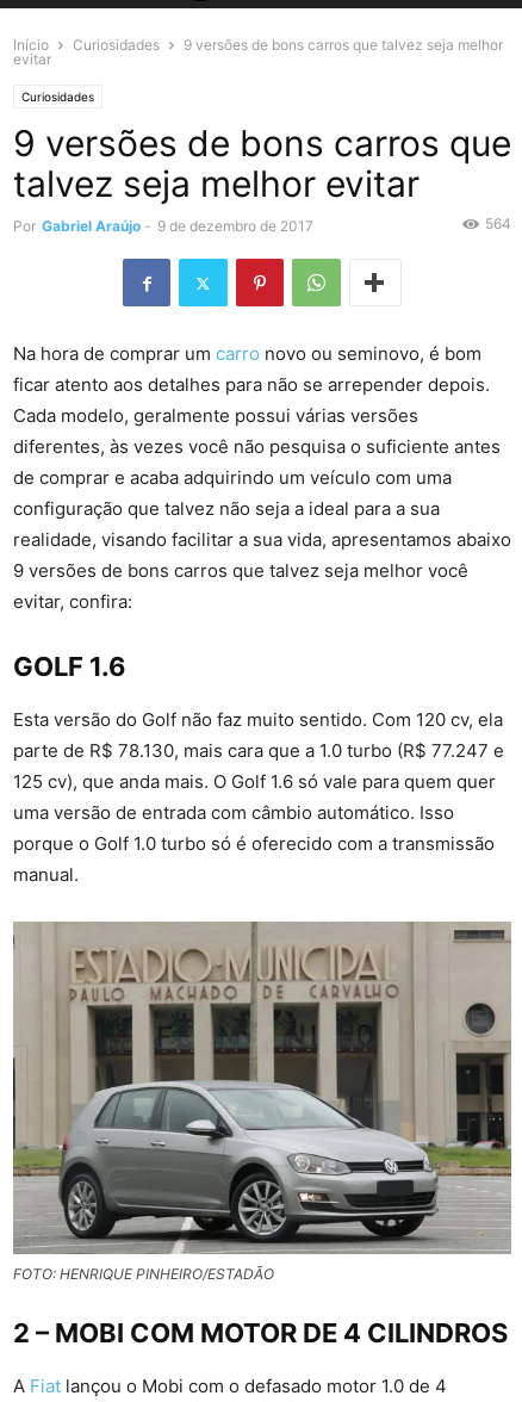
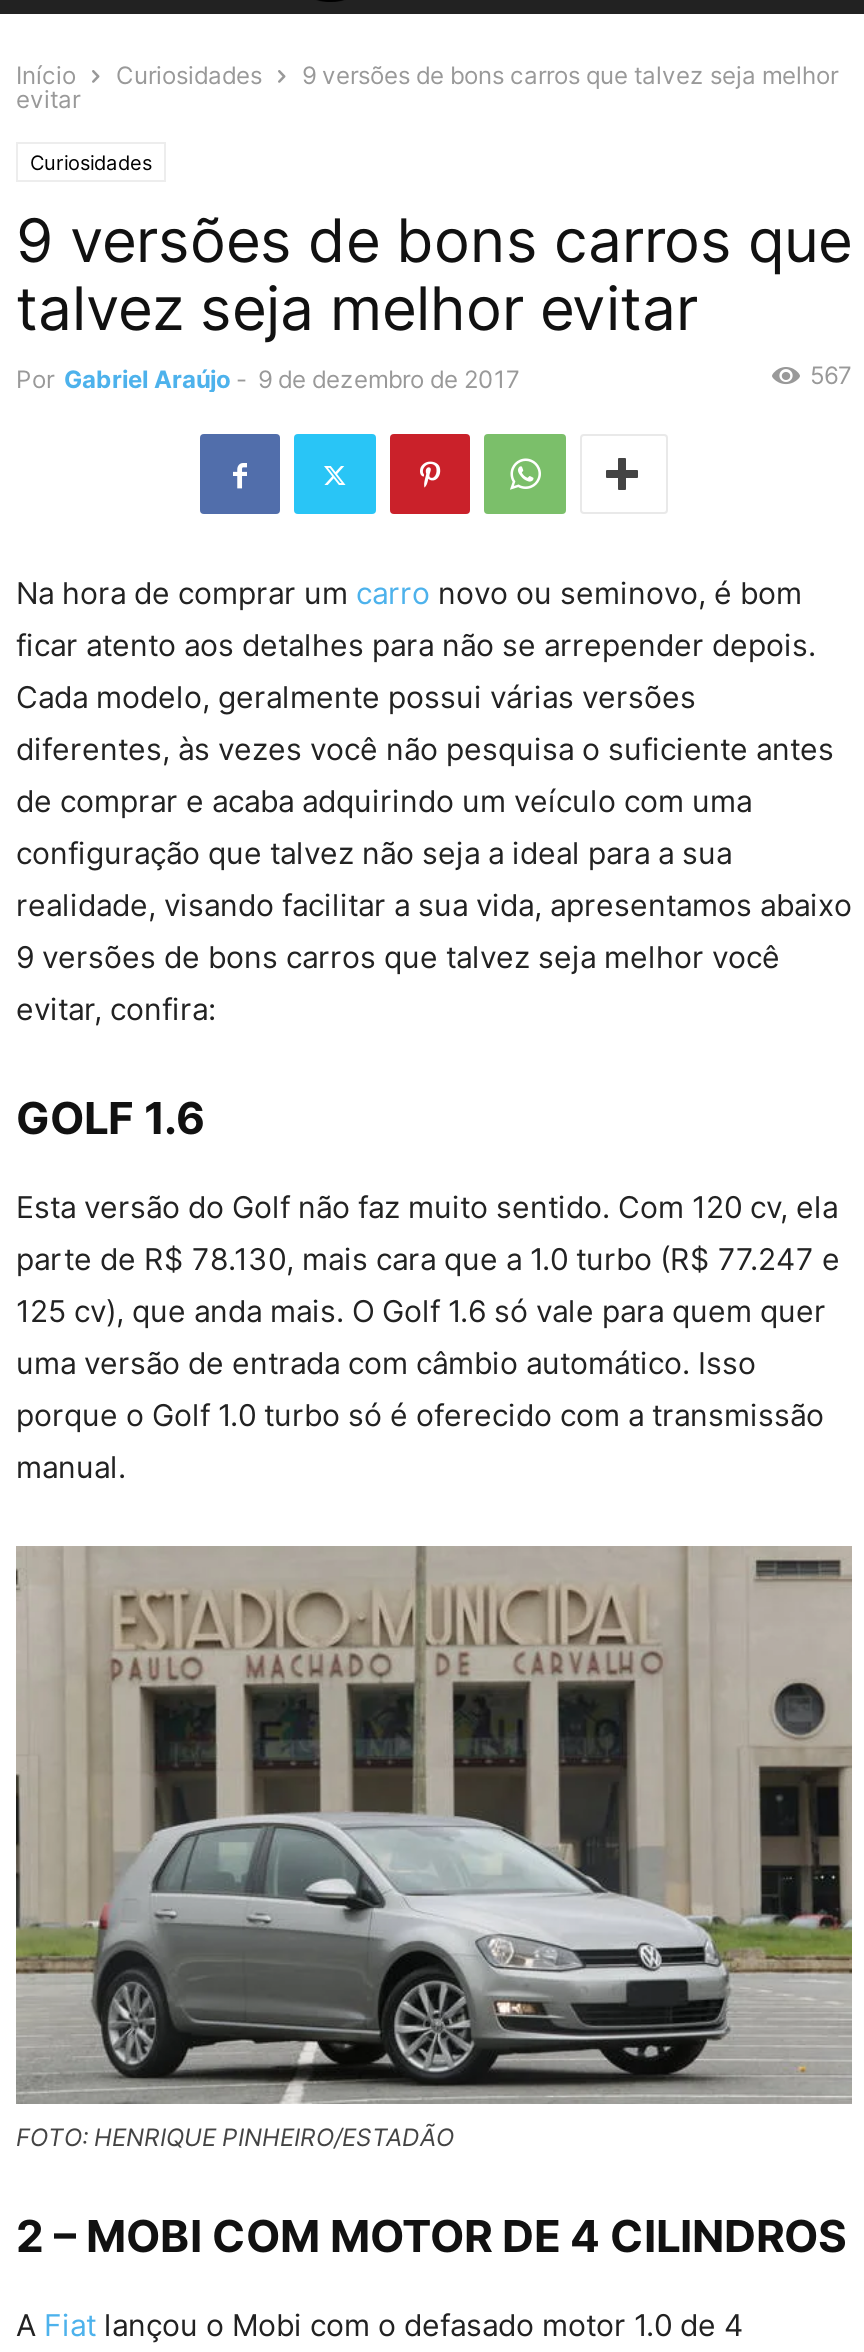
[485,215,511,232] 564 -> [810,360,852,390] 567

